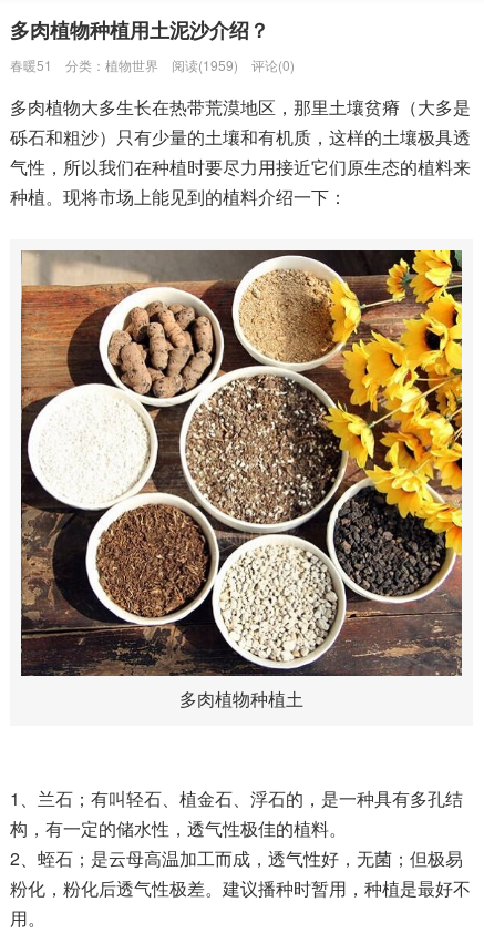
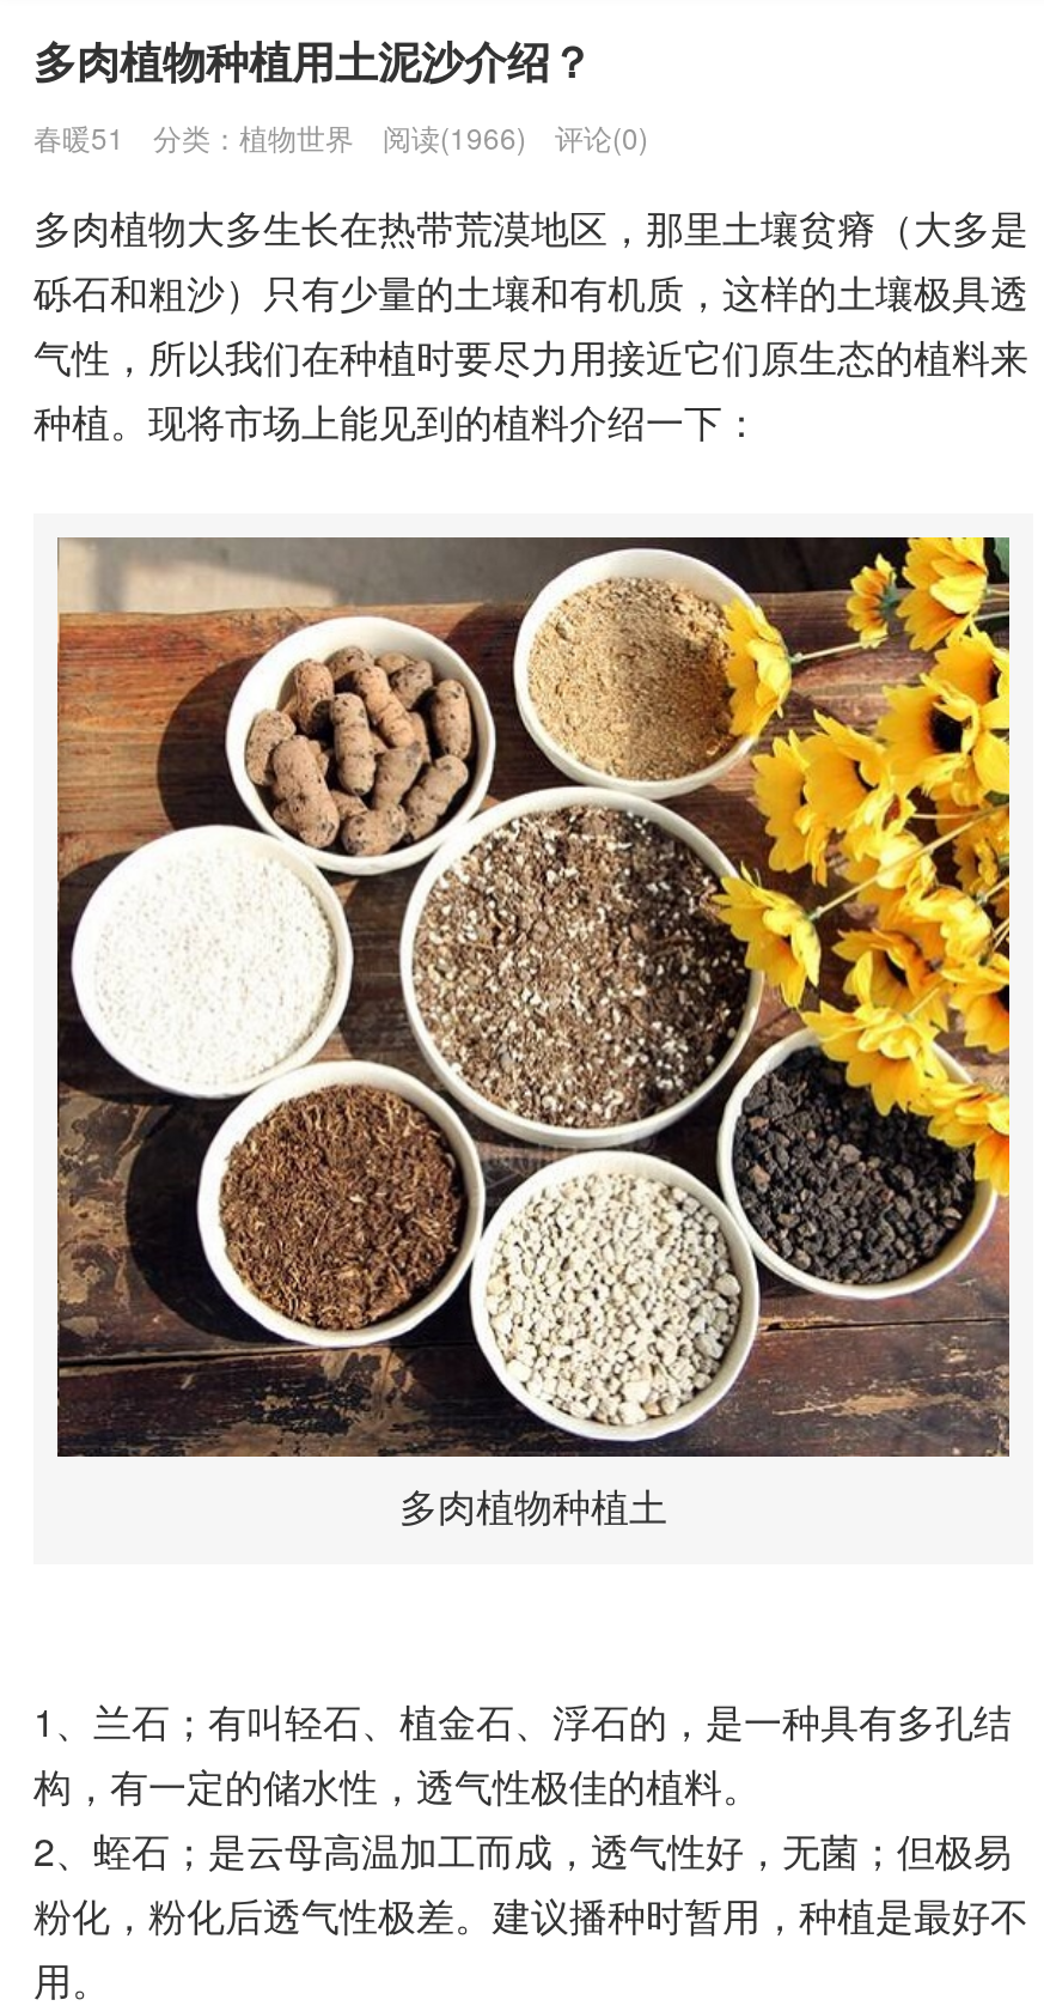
[10,55,295,74] 春暖51 分类：植物世界 阅读(1959) 评论(0) -> [33,116,648,157] 春暖51 分类：植物世界 阅读(1966) 评论(0)

